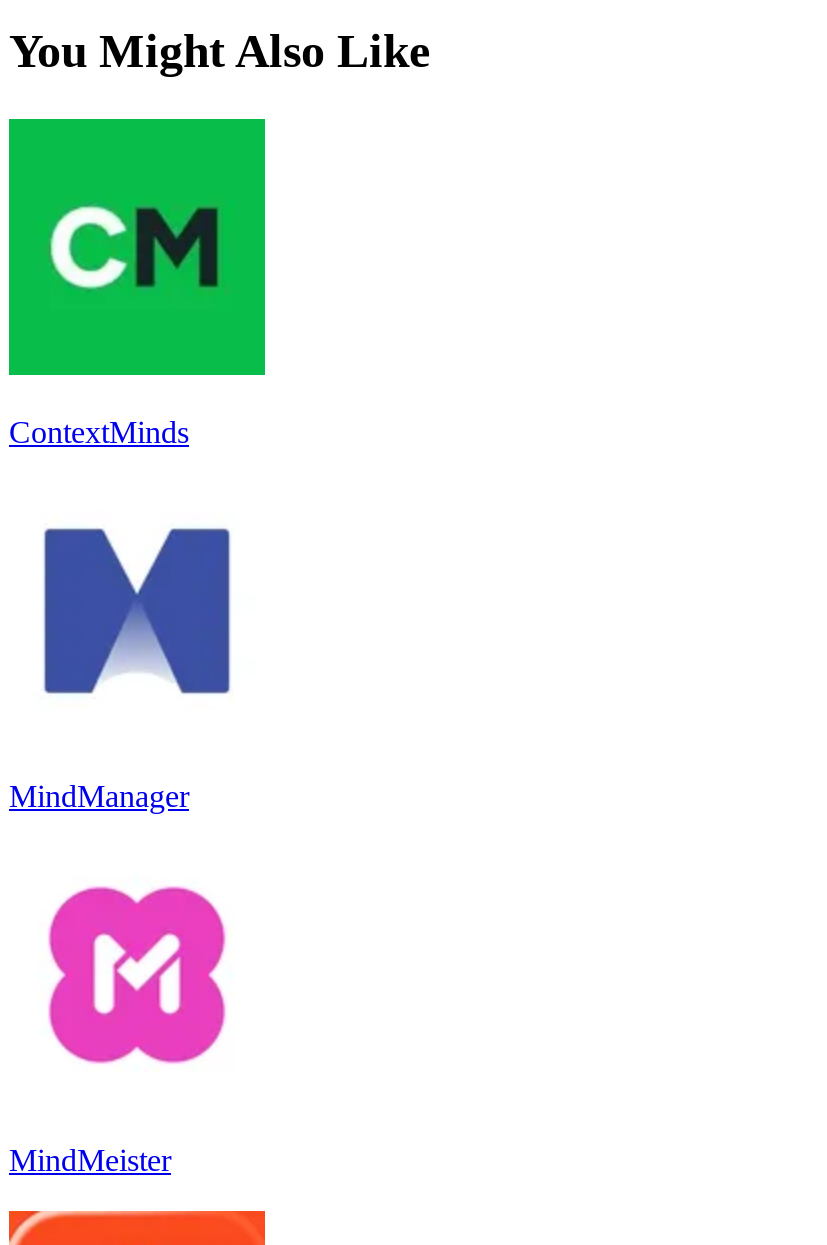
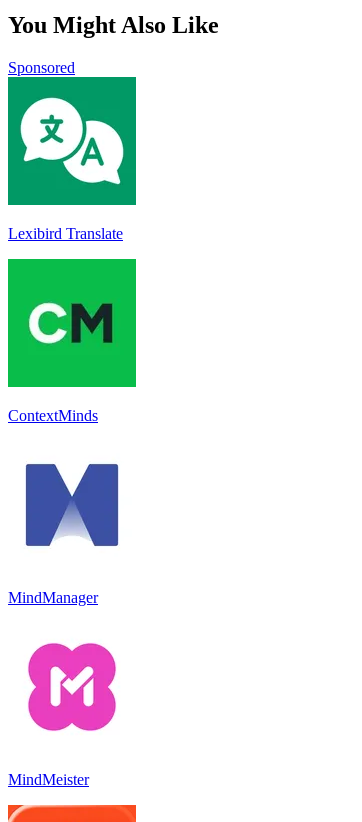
none -> [7,76,137,242] [image] | Lexibird Translate
none -> [8,59,75,76] Sponsored

